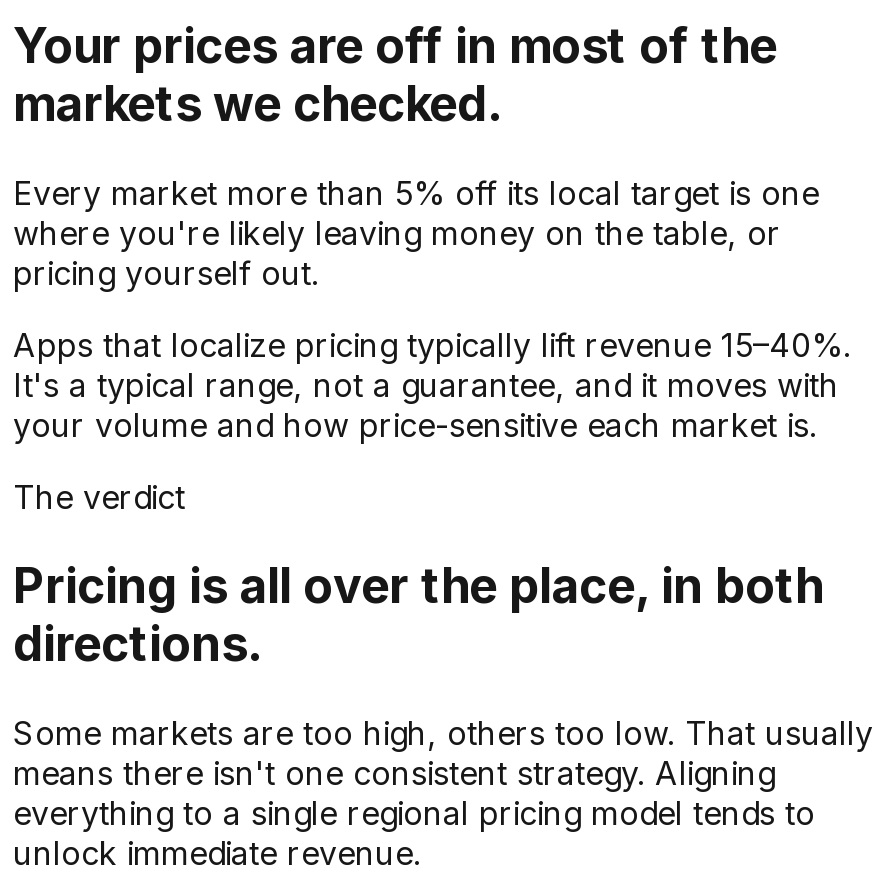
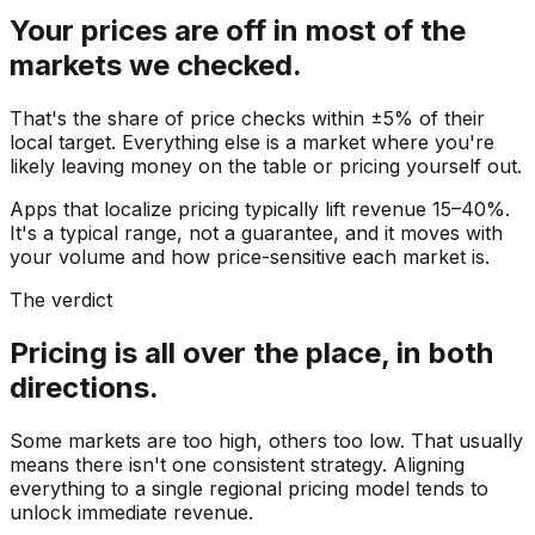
[13,172,819,292] Every market more than 5% off its local target is one | where you're likely leaving money on the table, or | pricing yourself out. -> [10,106,522,178] That's the share of price checks within ±5% of their | local target. Everything else is a market where you're | likely leaving money on the table or pricing yourself out.

